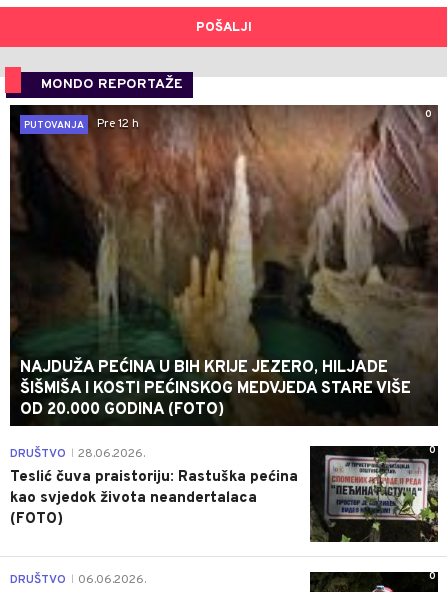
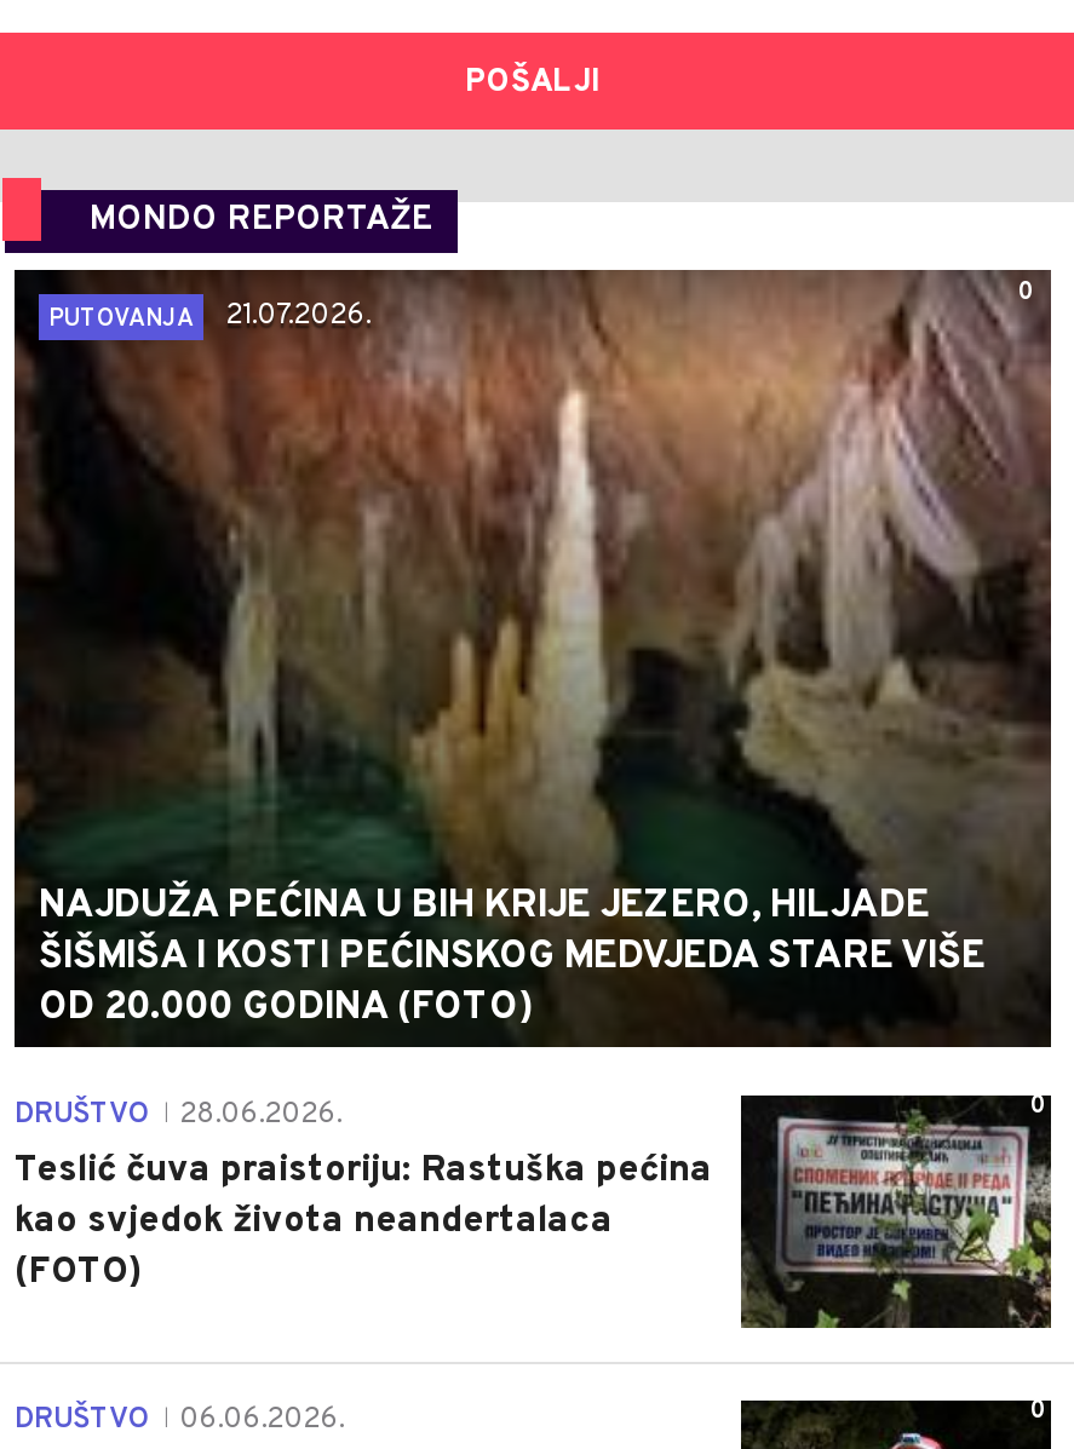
[24,116,139,132] PUTOVANJA Pre 12 h -> [48,297,371,336] PUTOVANJA 21.07.2026.

